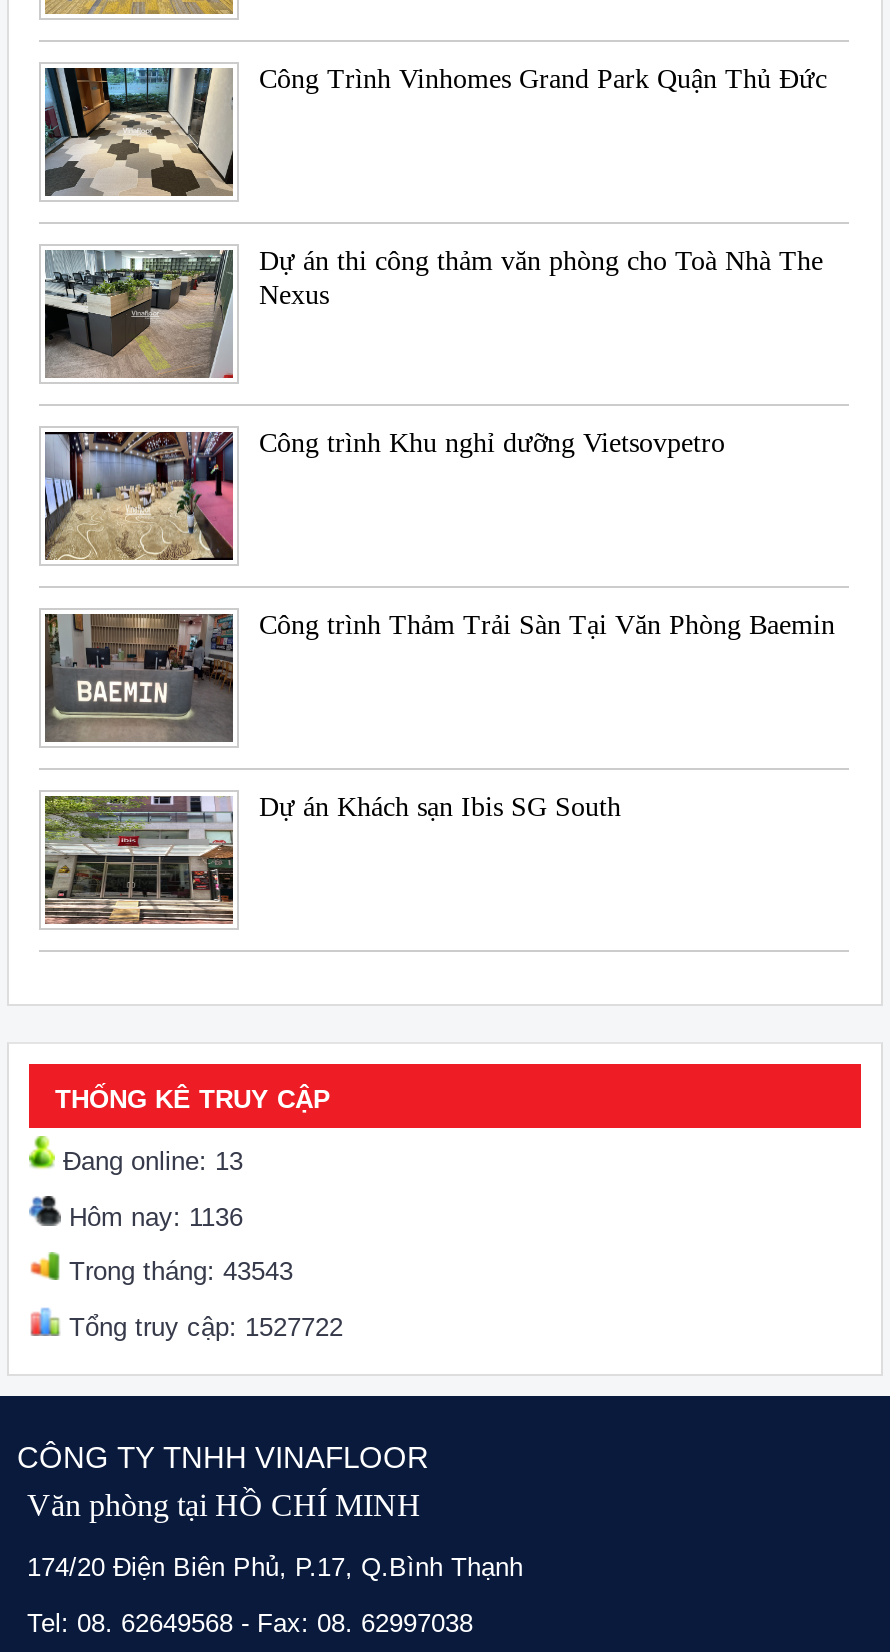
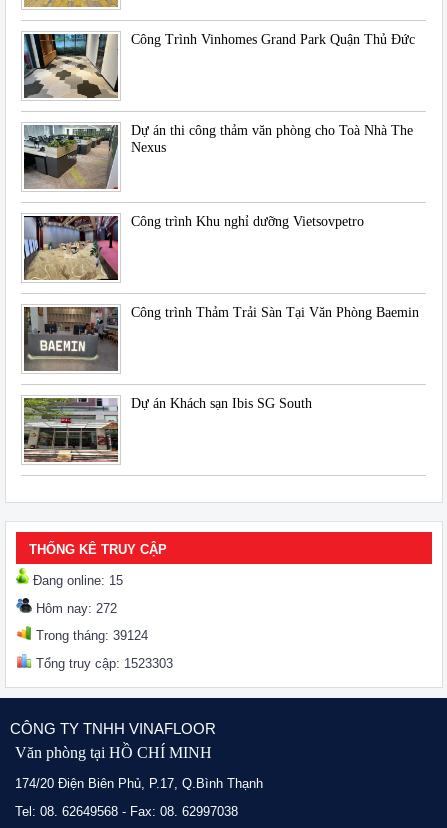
[55,1147,243,1177] Đang online: 13 -> [29,573,123,588] Đang online: 15
[61,1203,243,1233] Hôm nay: 1136 -> [32,601,117,616] Hôm nay: 272
[61,1257,293,1287] Trong tháng: 43543 -> [32,628,148,643] Trong tháng: 39124
[61,1313,343,1343] Tổng truy cập: 1527722 -> [32,656,173,671] Tổng truy cập: 1523303

